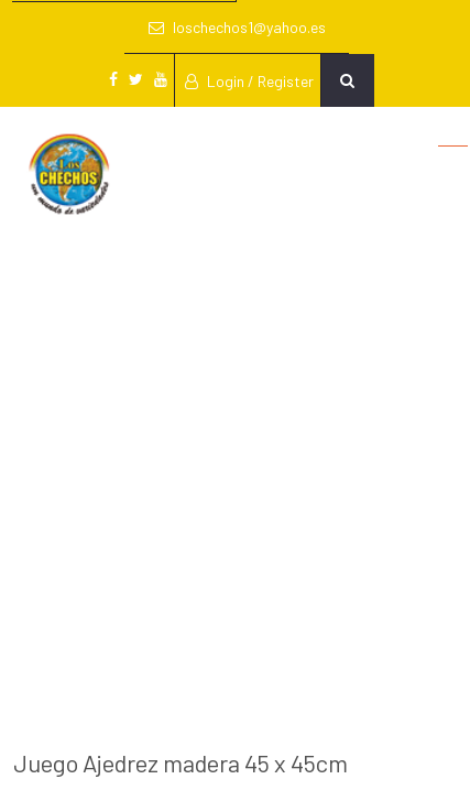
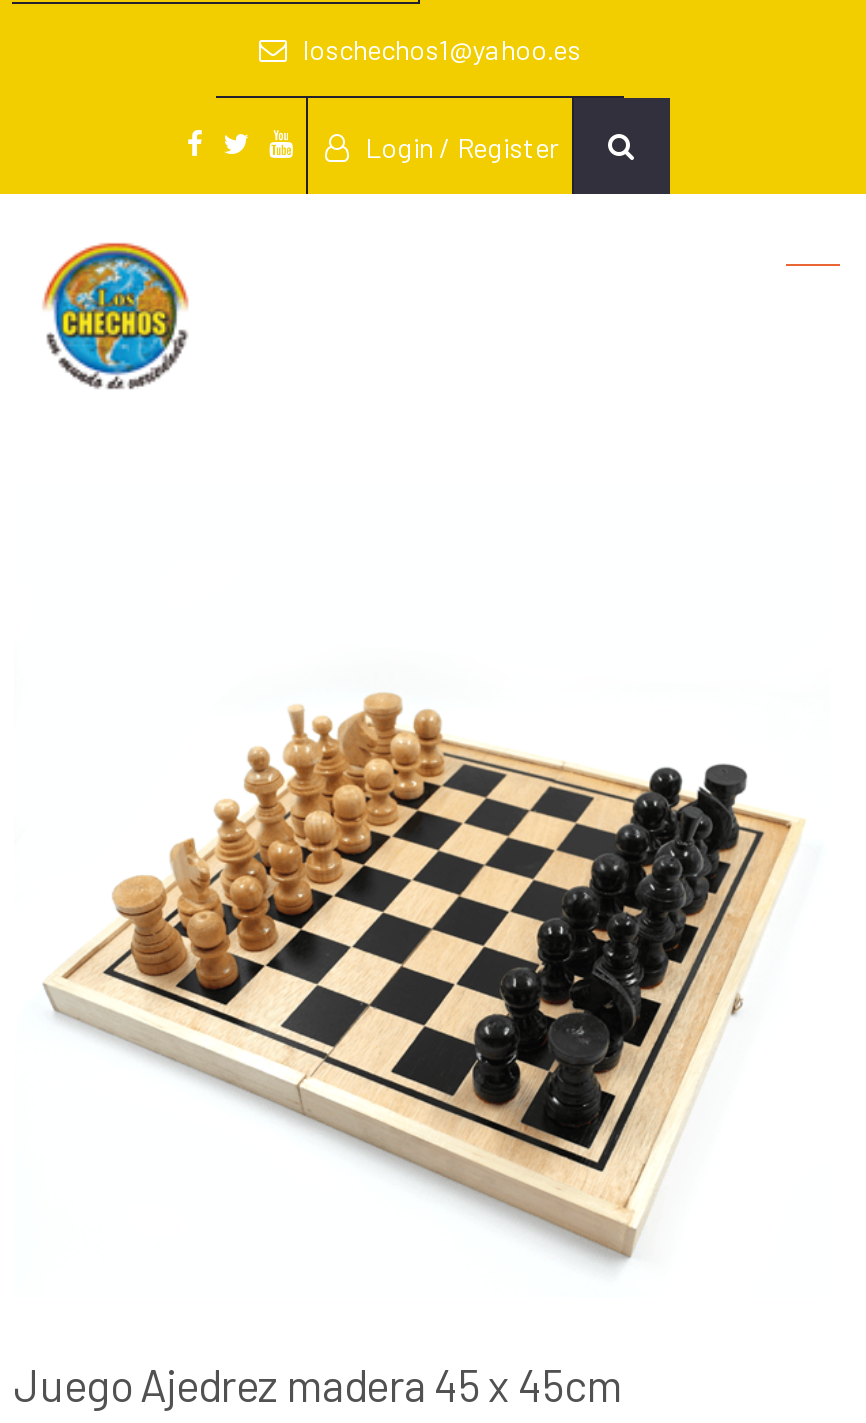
none -> [42,692,804,1266] [image]

